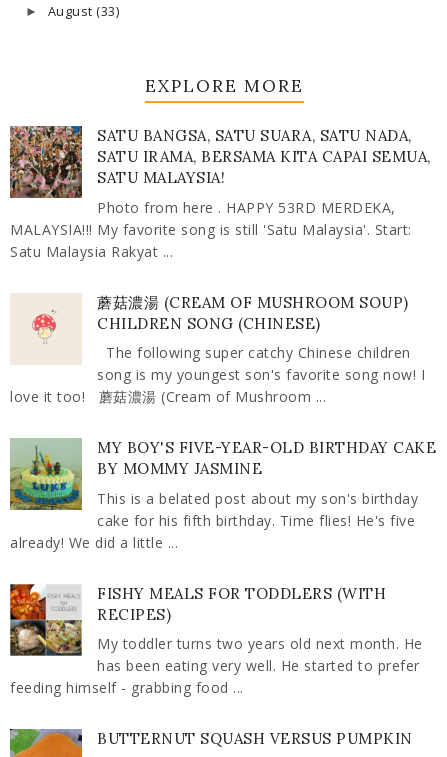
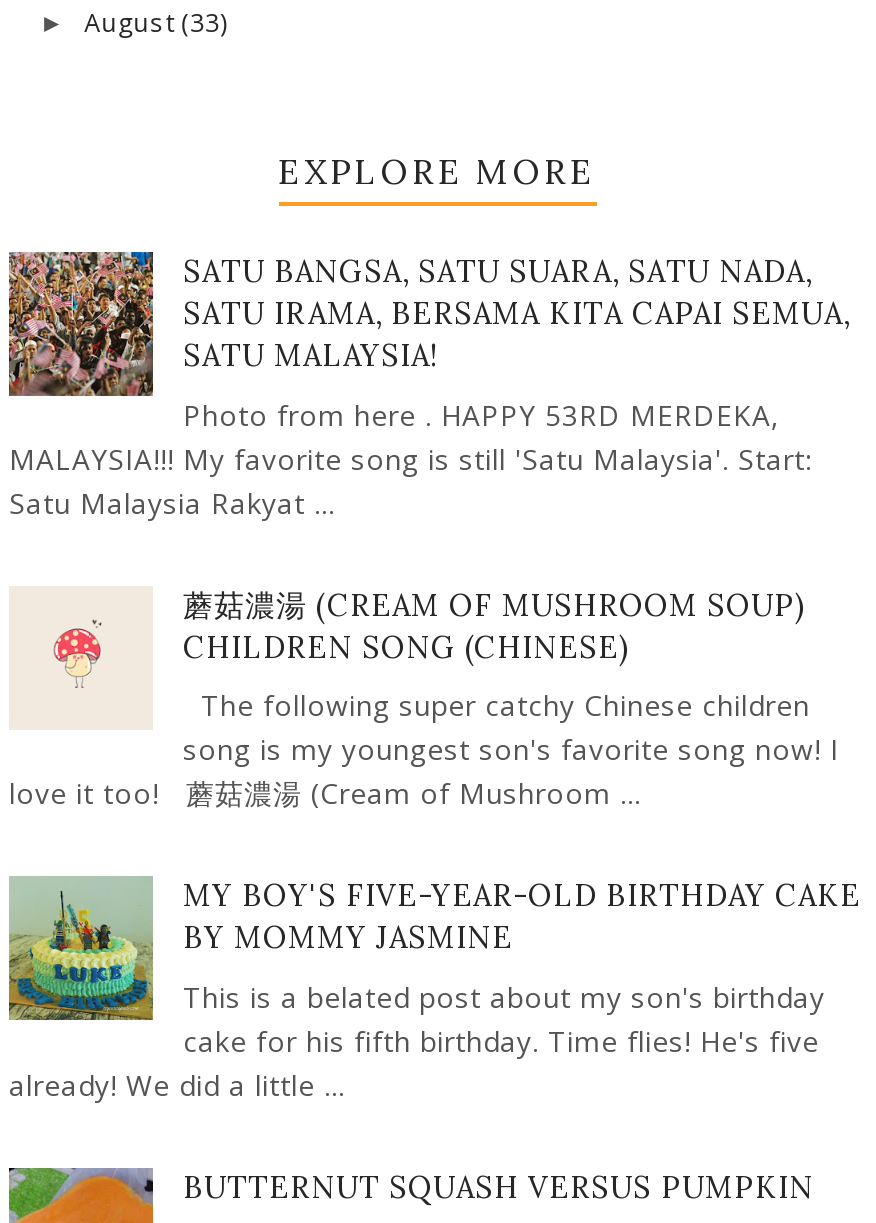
[9,583,422,697] [image] | FISHY MEALS FOR TODDLERS (WITH | RECIPES) | My toddler turns two years old next month. He | has been eating very well. He started to prefer | feeding himself - grabbing food ... -> none

